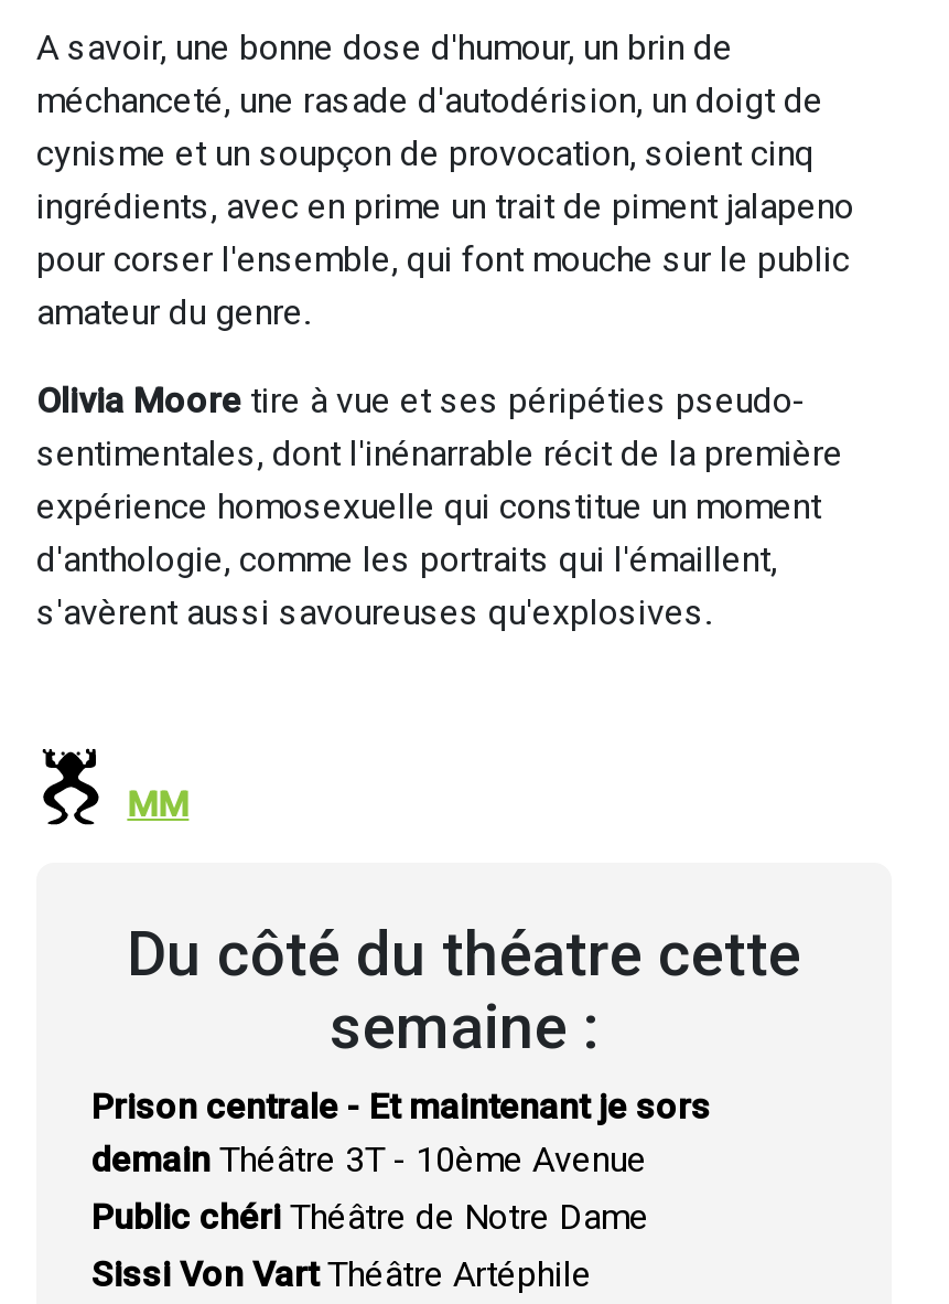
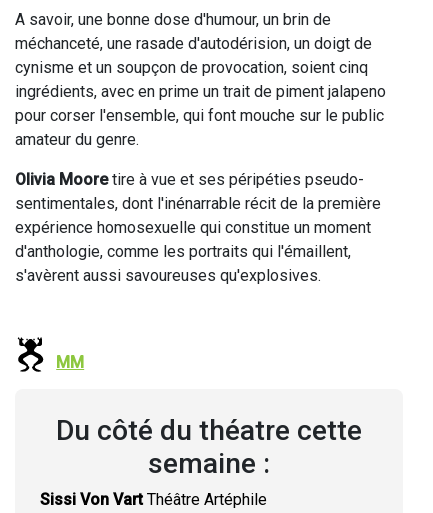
[91,1086,711,1238] Prison centrale - Et maintenant je sors | demain Théâtre 3T - 10ème Avenue | Public chéri Théâtre de Notre Dame -> none

